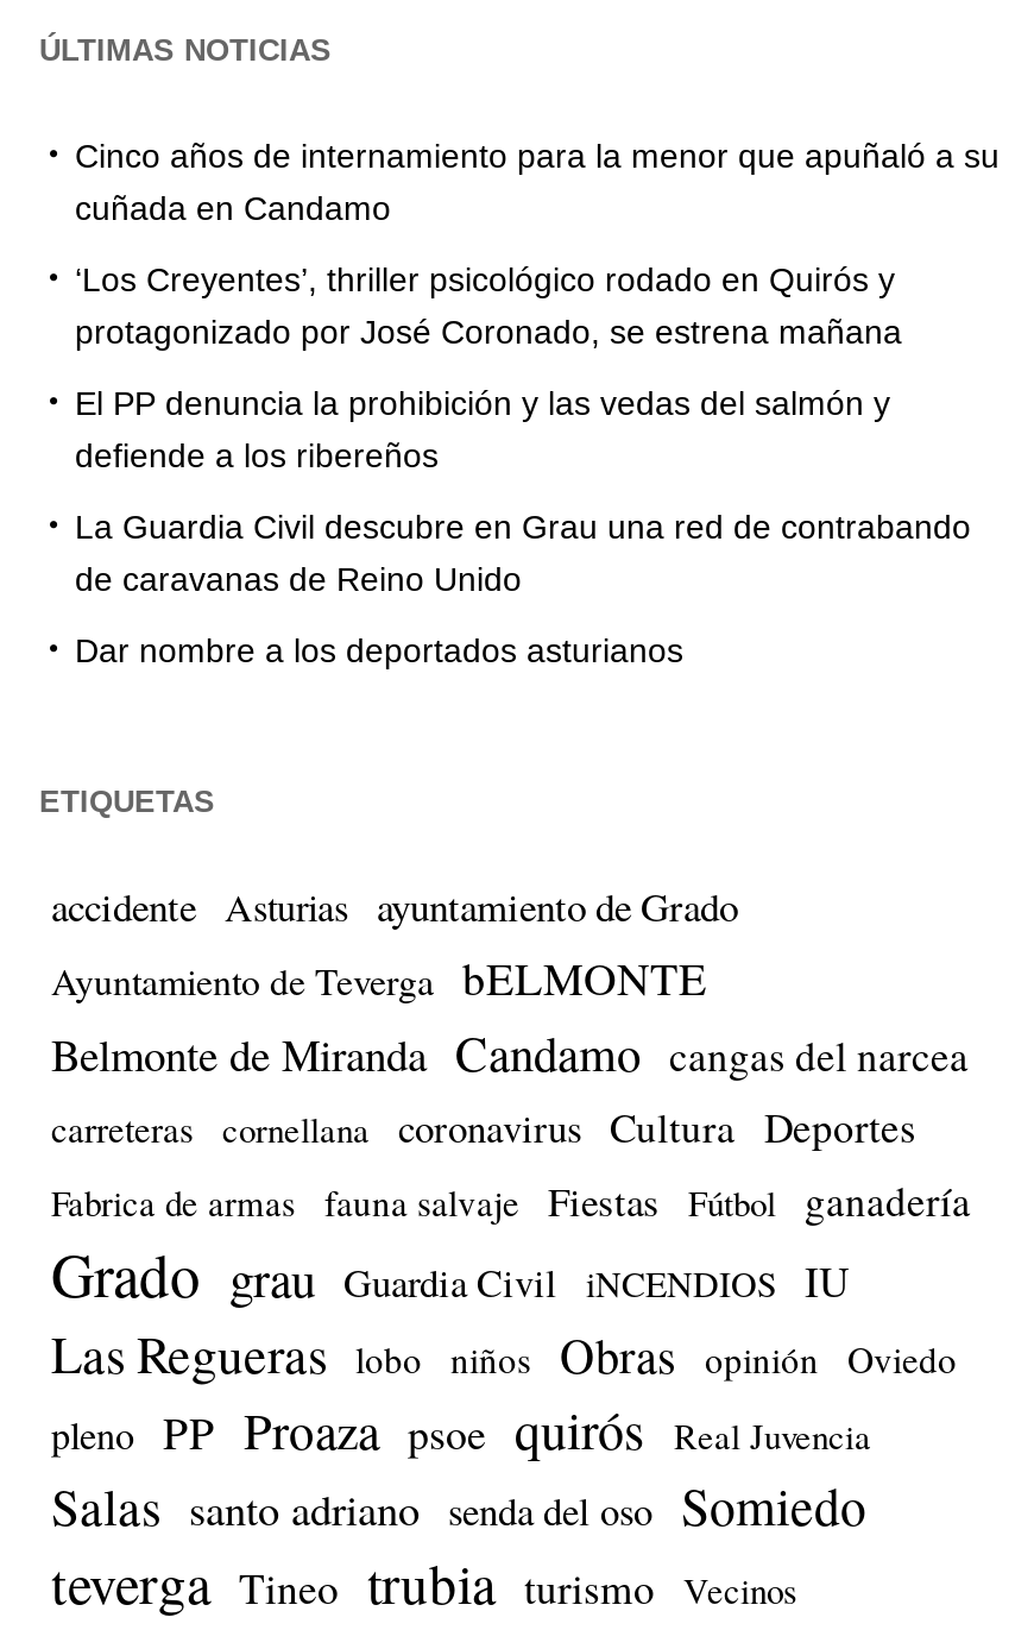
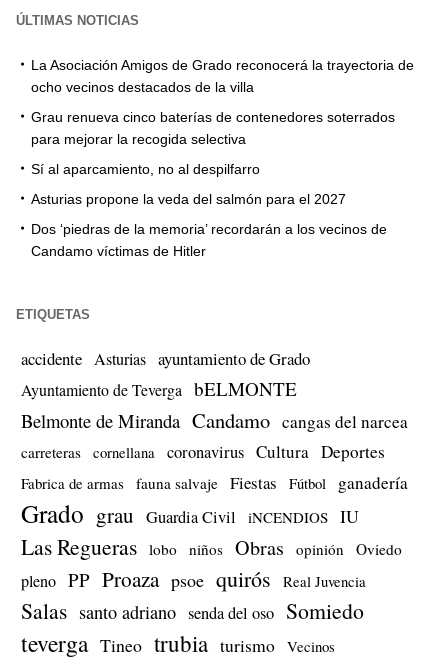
[75,136,1000,226] Cinco años de internamiento para la menor que apuñaló a su | cuñada en Candamo -> [31,57,414,95] La Asociación Amigos de Grado reconocerá la trayectoria de | ocho vecinos destacados de la villa
[75,260,902,350] ‘Los Creyentes’, thriller psicológico rodado en Quirós y | protagonizado por José Coronado, se estrena mañana -> [31,109,395,147] Grau renueva cinco baterías de contenedores soterrados | para mejorar la recogida selectiva
[75,383,890,474] El PP denuncia la prohibición y las vedas del salmón y | defiende a los ribereños -> [31,161,260,177] Sí al aparcamiento, no al despilfarro
[75,507,971,597] La Guardia Civil descubre en Grau una red de contrabando | de caravanas de Reino Unido -> [31,191,346,207] Asturias propone la veda del salmón para el 2027
[75,631,683,669] Dar nombre a los deportados asturianos -> [31,221,387,259] Dos ‘piedras de la memoria’ recordarán a los vecinos de | Candamo víctimas de Hitler

